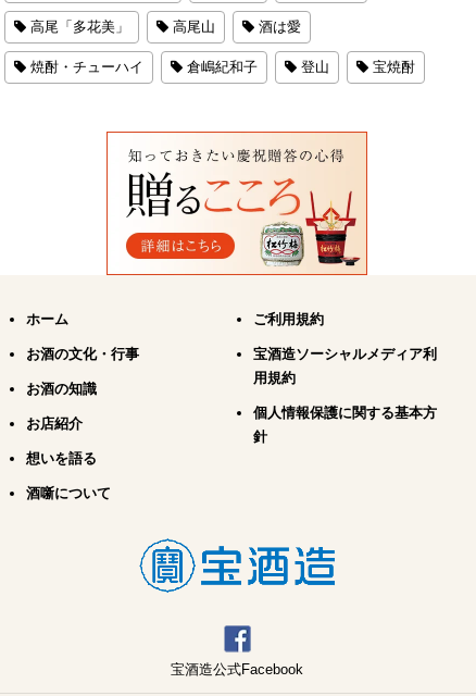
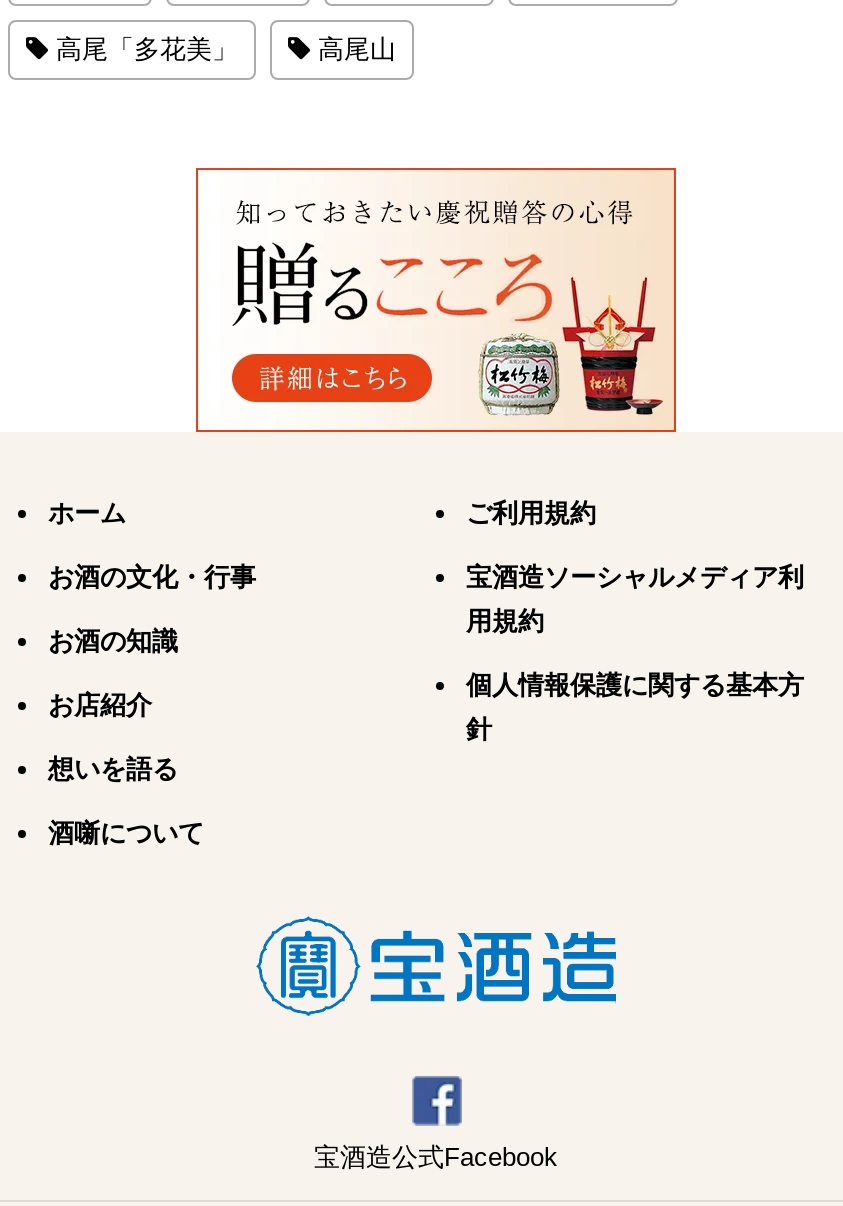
[30,18,415,75] 酒は愛 | 焼酎・チューハイ | 倉嶋紀和子 | 登山 | 宝焼酎 -> none

